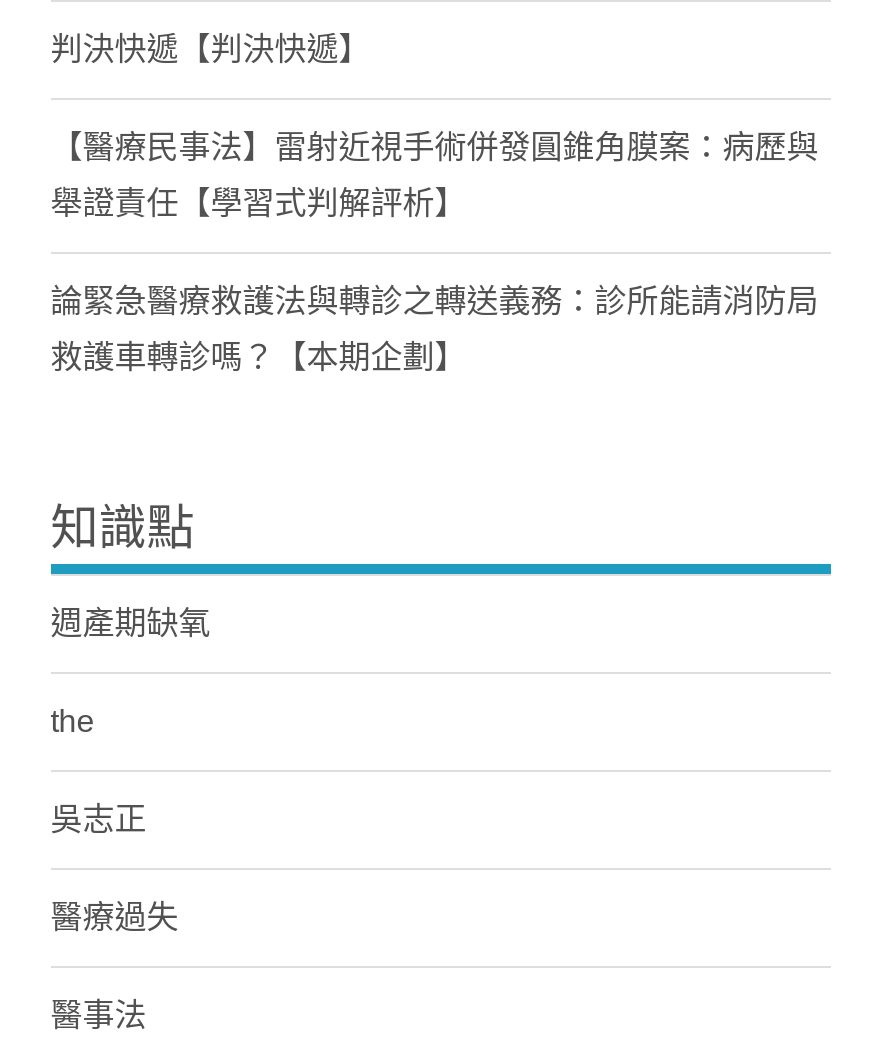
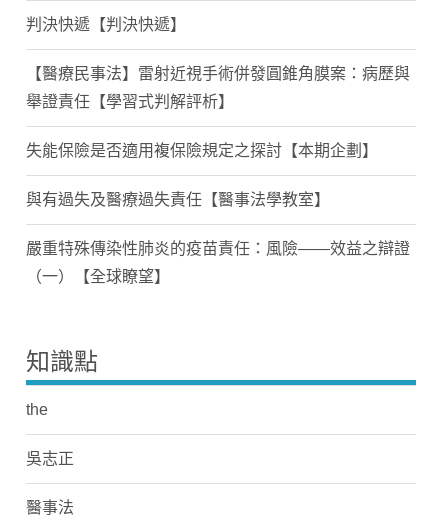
[51,283,819,373] 論緊急醫療救護法與轉診之轉送義務：診所能請消防局 | 救護車轉診嗎？【本期企劃】 -> [26,142,410,285] 失能保險是否適用複保險規定之探討【本期企劃】 | 與有過失及醫療過失責任【醫事法學教室】 | 嚴重特殊傳染性肺炎的疫苗責任：風險——效益之辯證 | （一）【全球瞭望】
moved [51,499,195,553] -> [26,348,98,375]: 知識點
[51,605,211,639] 週產期缺氧 -> none
moved [51,703,147,835] -> [26,401,74,467]: the | 吳志正
[51,899,179,933] 醫療過失 -> none

